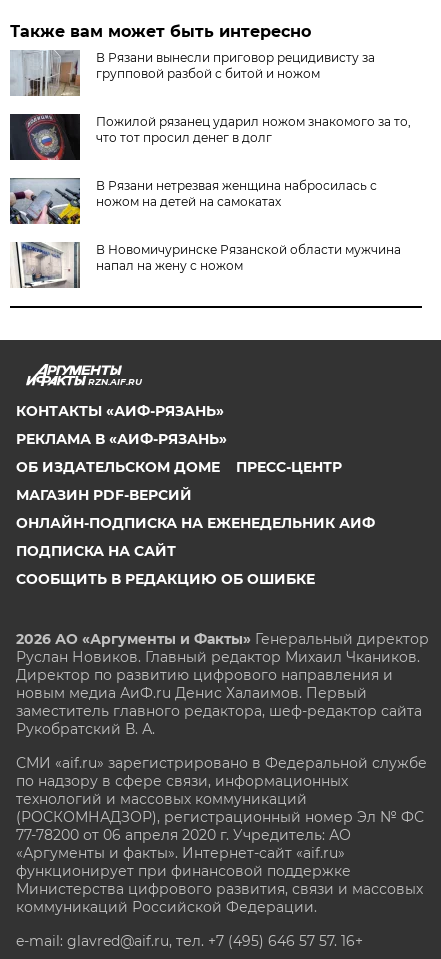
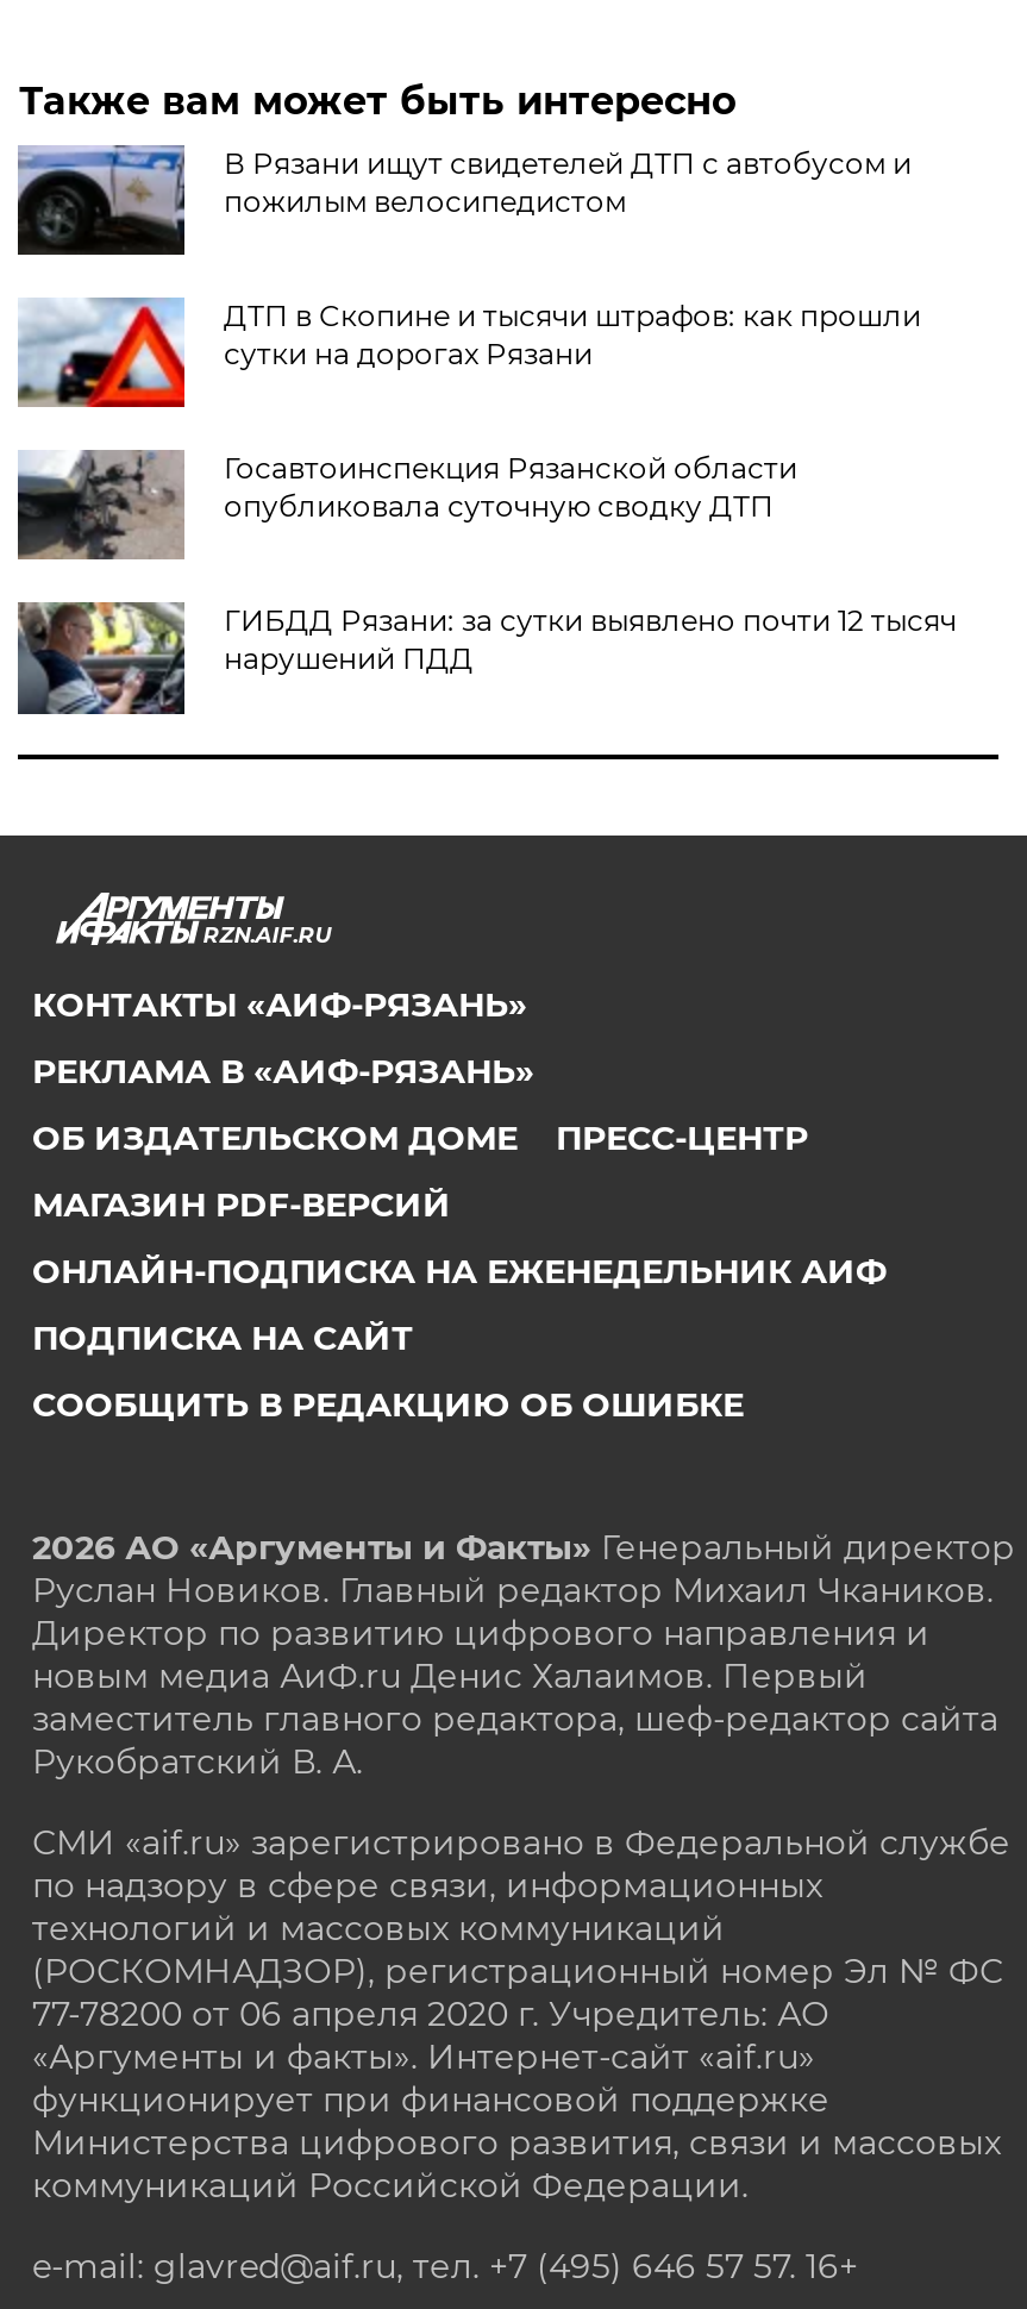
[10,50,375,97] [image] | В Рязани вынесли приговор рецидивисту за | групповой разбой с битой и ножом -> [15,145,911,257] [image] | В Рязани ищут свидетелей ДТП с автобусом и | пожилым велосипедистом
[9,113,411,161] [image] | Пожилой рязанец ударил ножом знакомого за то, | что тот просил денег в долг -> [15,297,921,409] [image] | ДТП в Скопине и тысячи штрафов: как прошли | сутки на дорогах Рязани
[9,177,377,225] [image] | В Рязани нетрезвая женщина набросилась с | ножом на детей на самокатах -> [15,450,797,562] [image] | Госавтоинспекция Рязанской области | опубликовала суточную сводку ДТП
[10,242,401,289] [image] | В Новомичуринске Рязанской области мужчина | напал на жену с ножом -> [15,600,957,717] [image] | ГИБДД Рязани: за сутки выявлено почти 12 тысяч | нарушений ПДД

